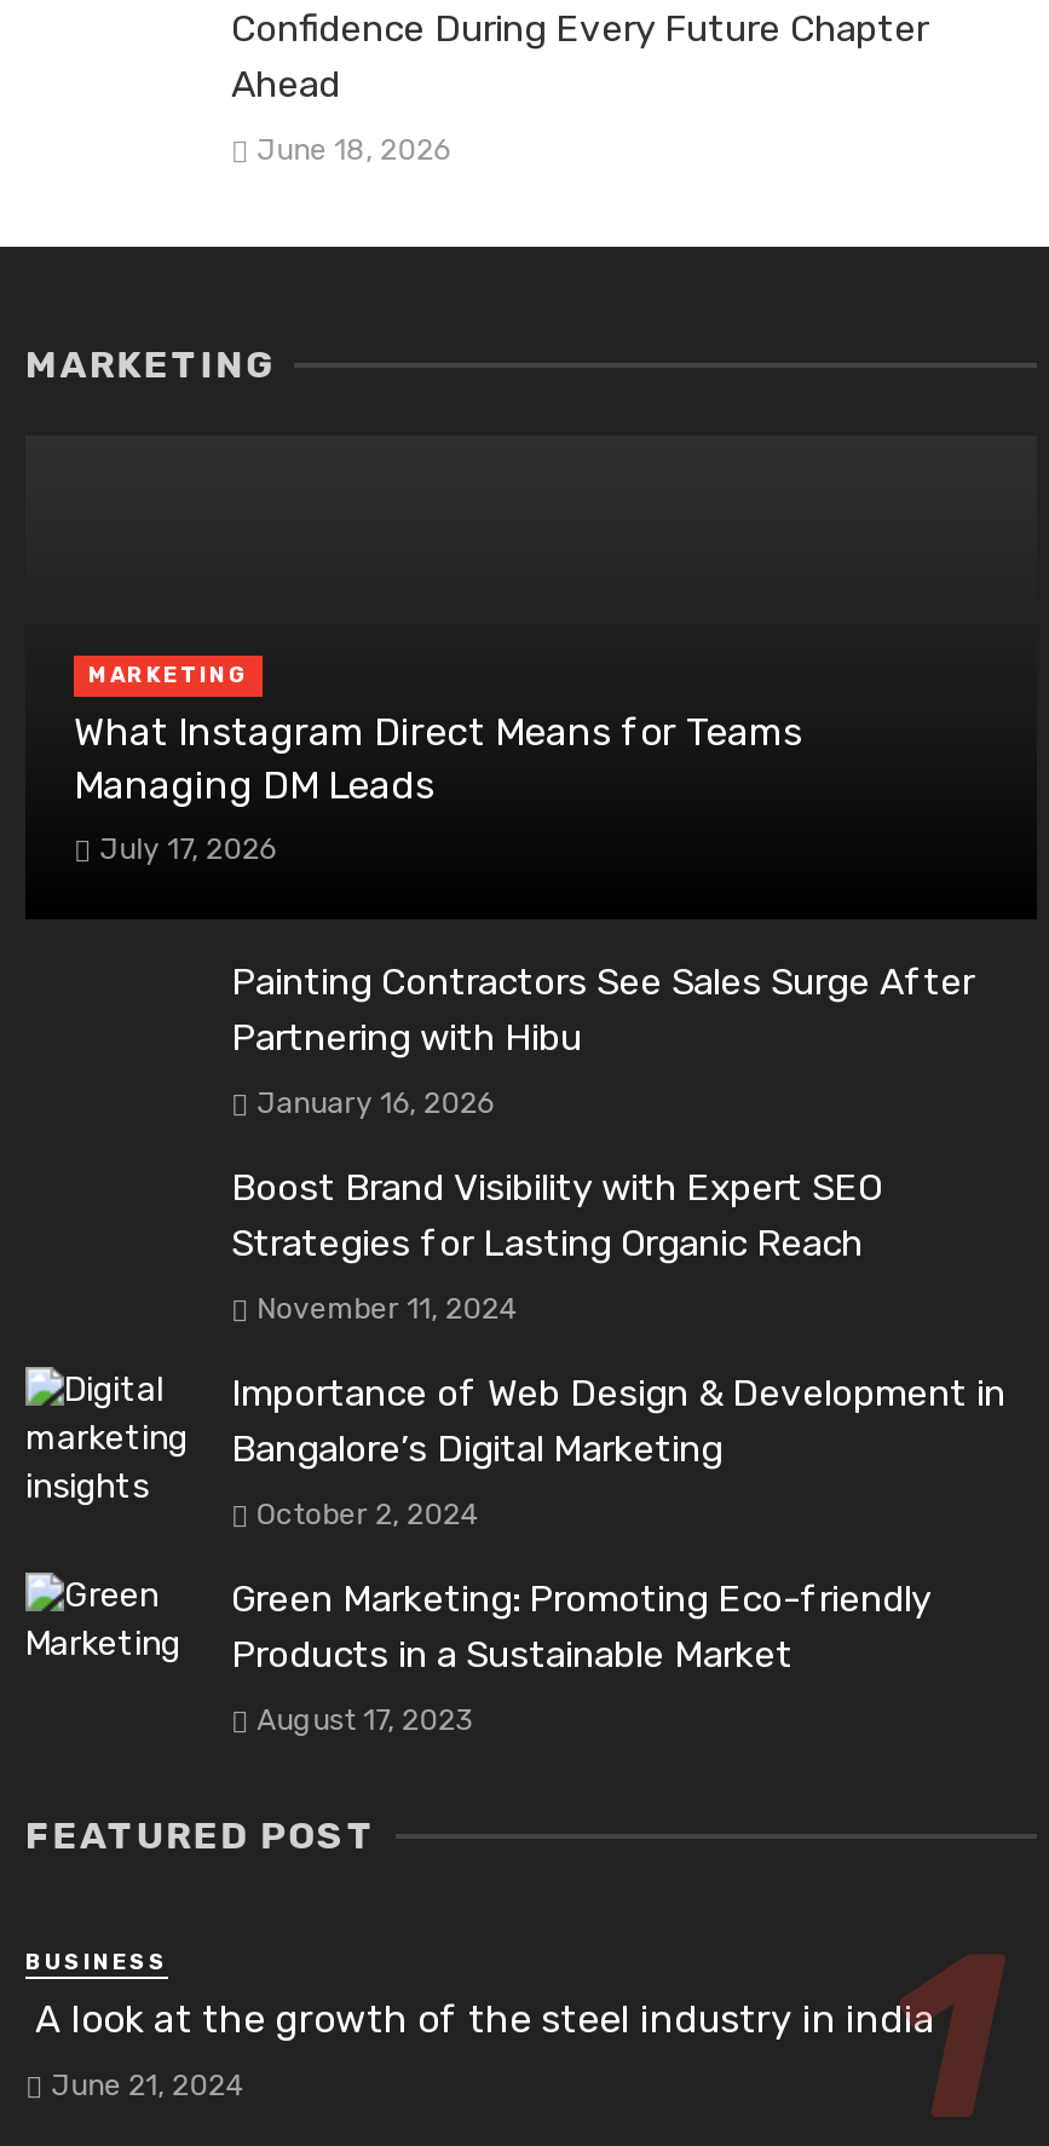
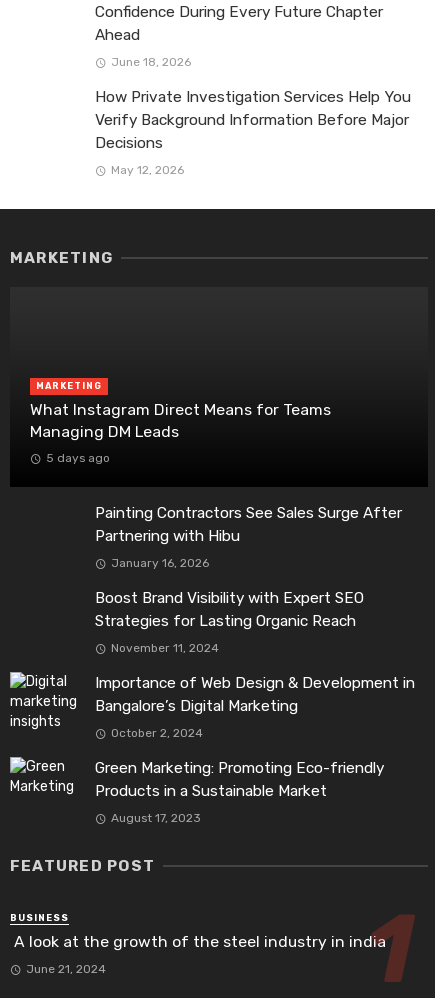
none -> [95,88,411,177] How Private Investigation Services Help You | Verify Background Information Before Major | Decisions | May 12, 2026
[99,832,276,865] July 17, 2026 -> [46,451,110,465] 5 days ago

